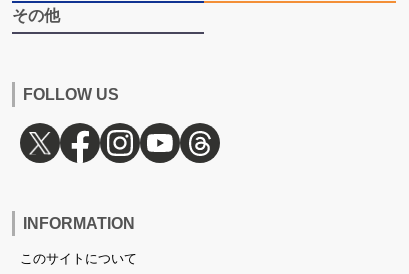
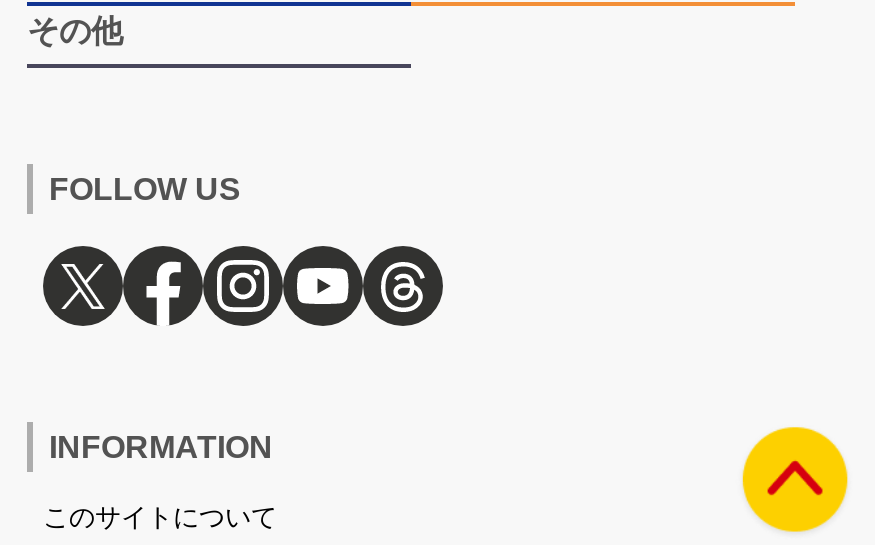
none -> [741,424,849,534] [image]

